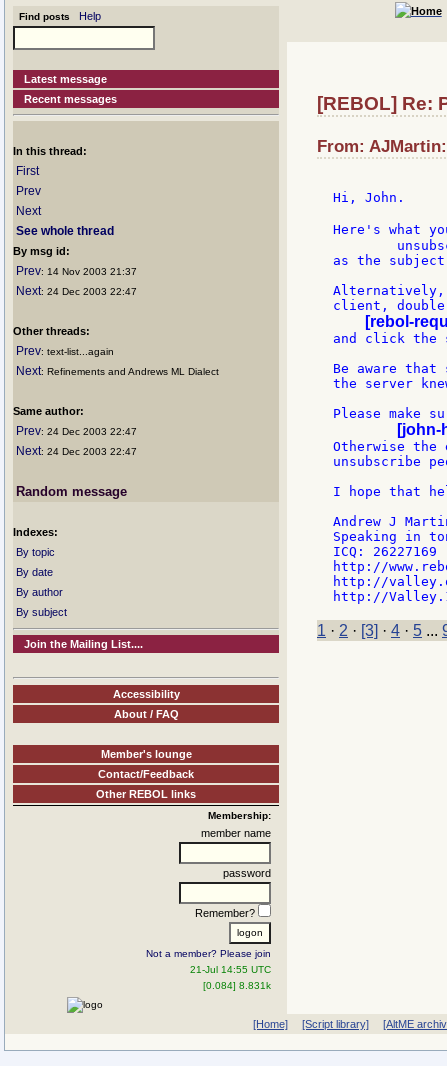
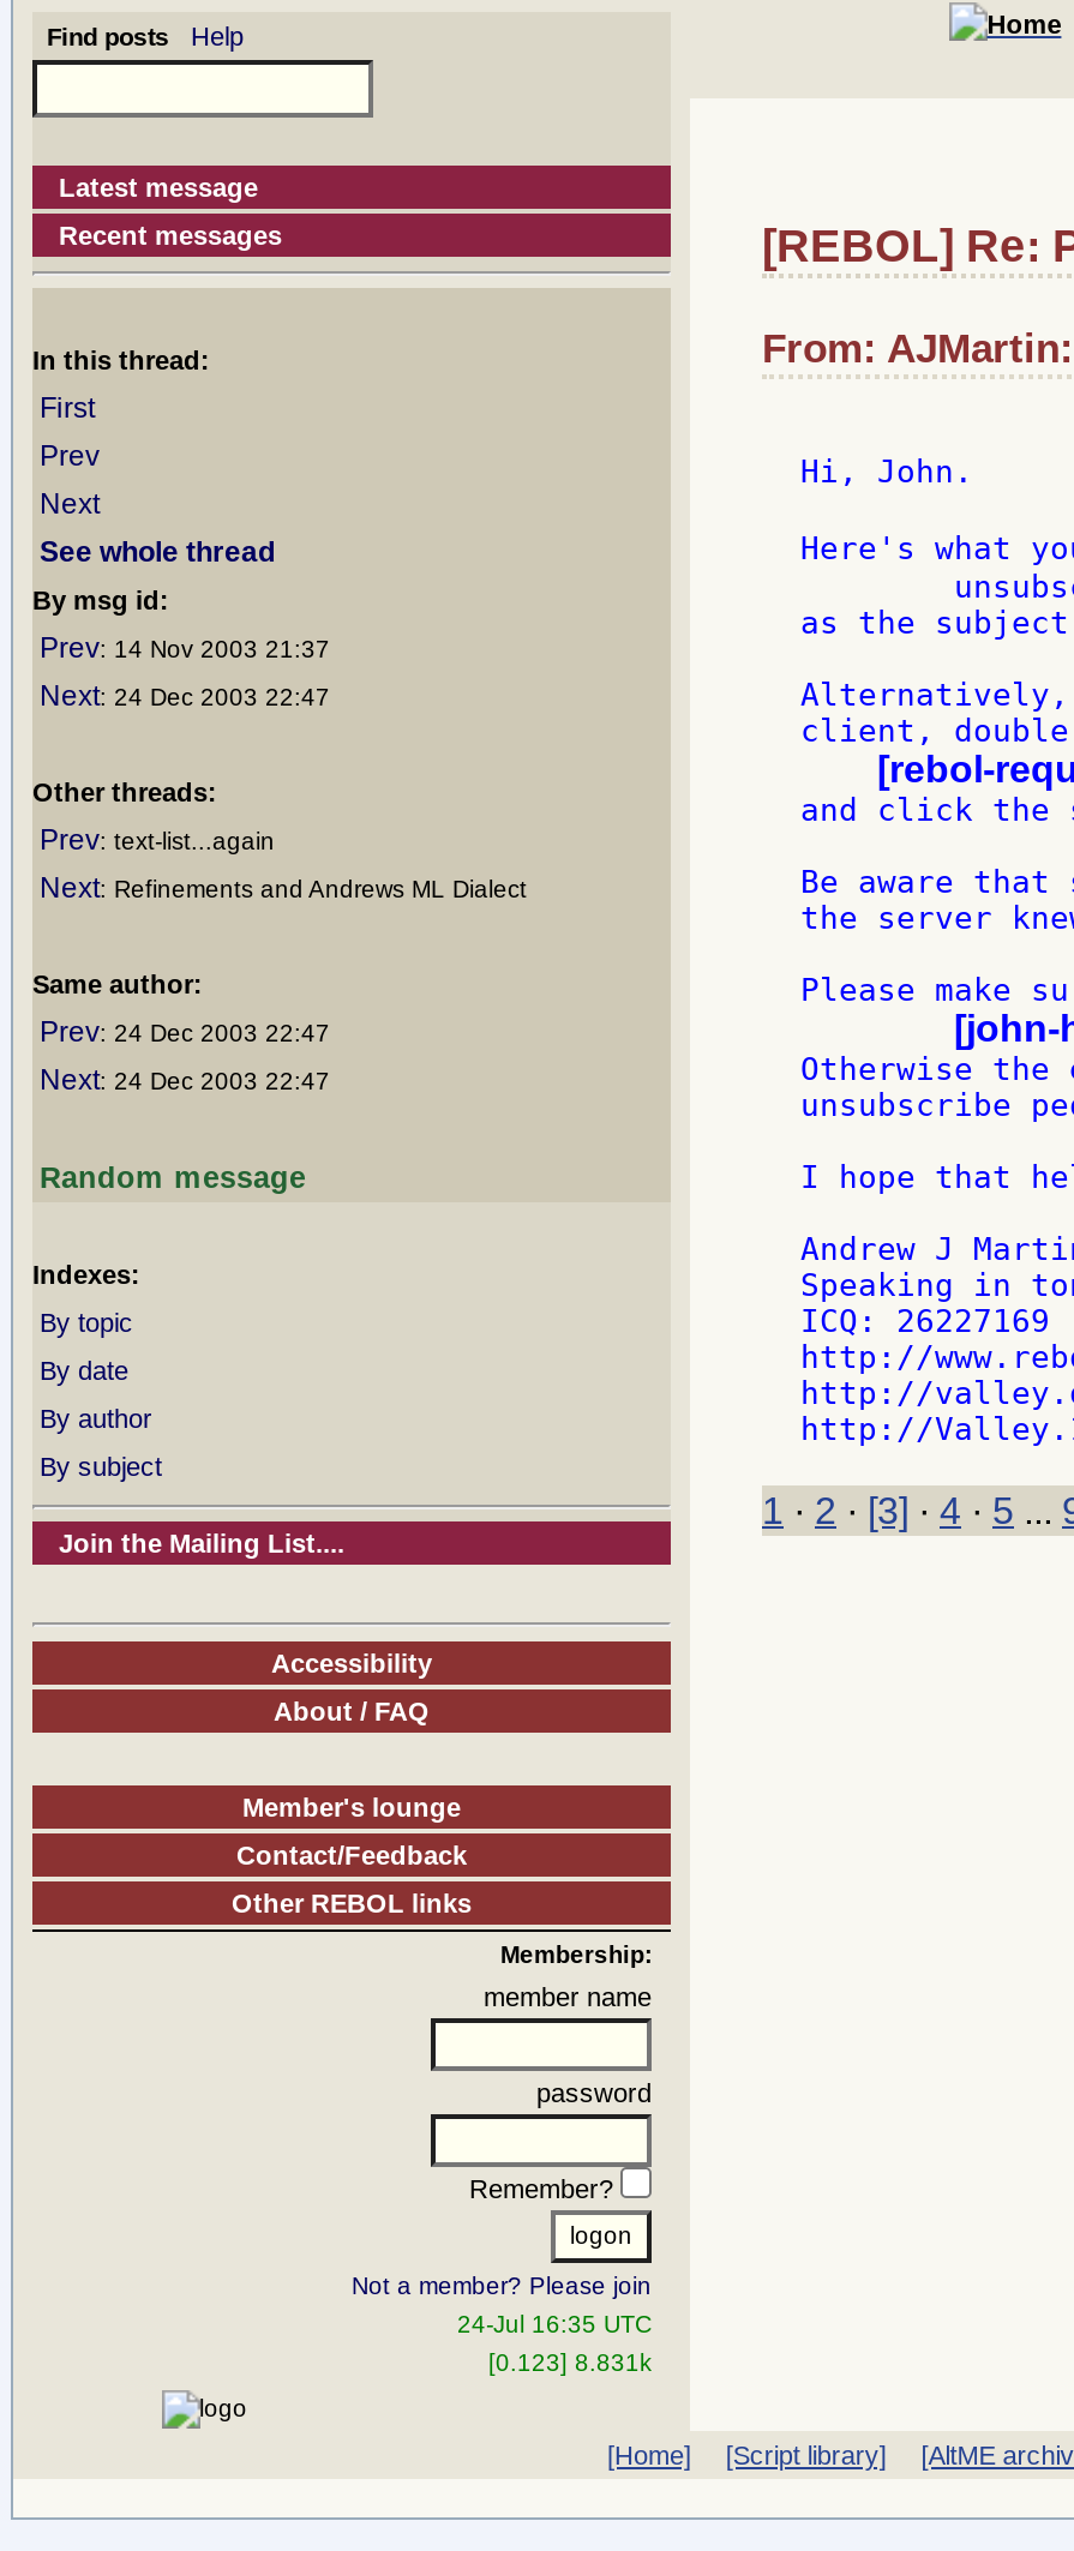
[190,964,271,975] 21-Jul 14:55 UTC -> [457,2311,652,2337] 24-Jul 16:35 UTC
[203,980,271,991] [0.084] 8.831k -> [488,2349,652,2376] [0.123] 8.831k

